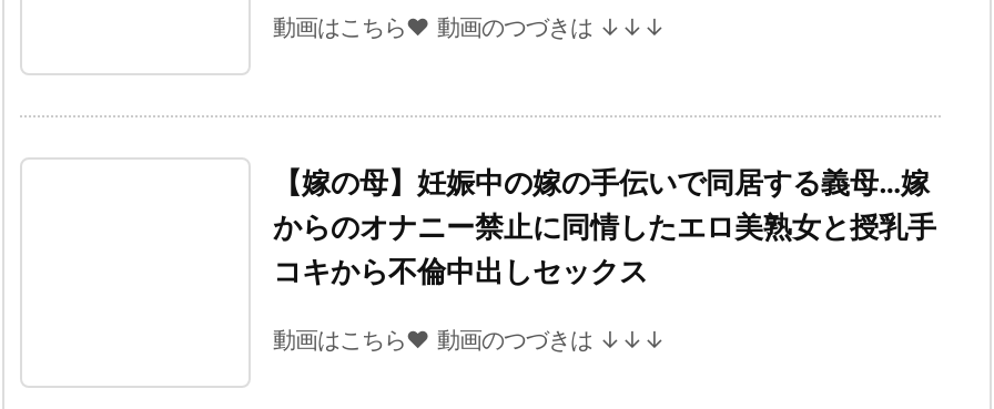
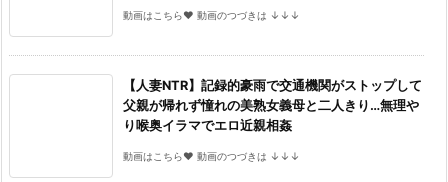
[273,166,936,288] 【嫁の母】妊娠中の嫁の手伝いで同居する義母…嫁 | からのオナニー禁止に同情したエロ美熟女と授乳手 | コキから不倫中出しセックス -> [123,78,422,133] 【人妻NTR】記録的豪雨で交通機関がストップして | 父親が帰れず憧れの美熟女義母と二人きり…無理や | り喉奥イラマでエロ近親相姦

